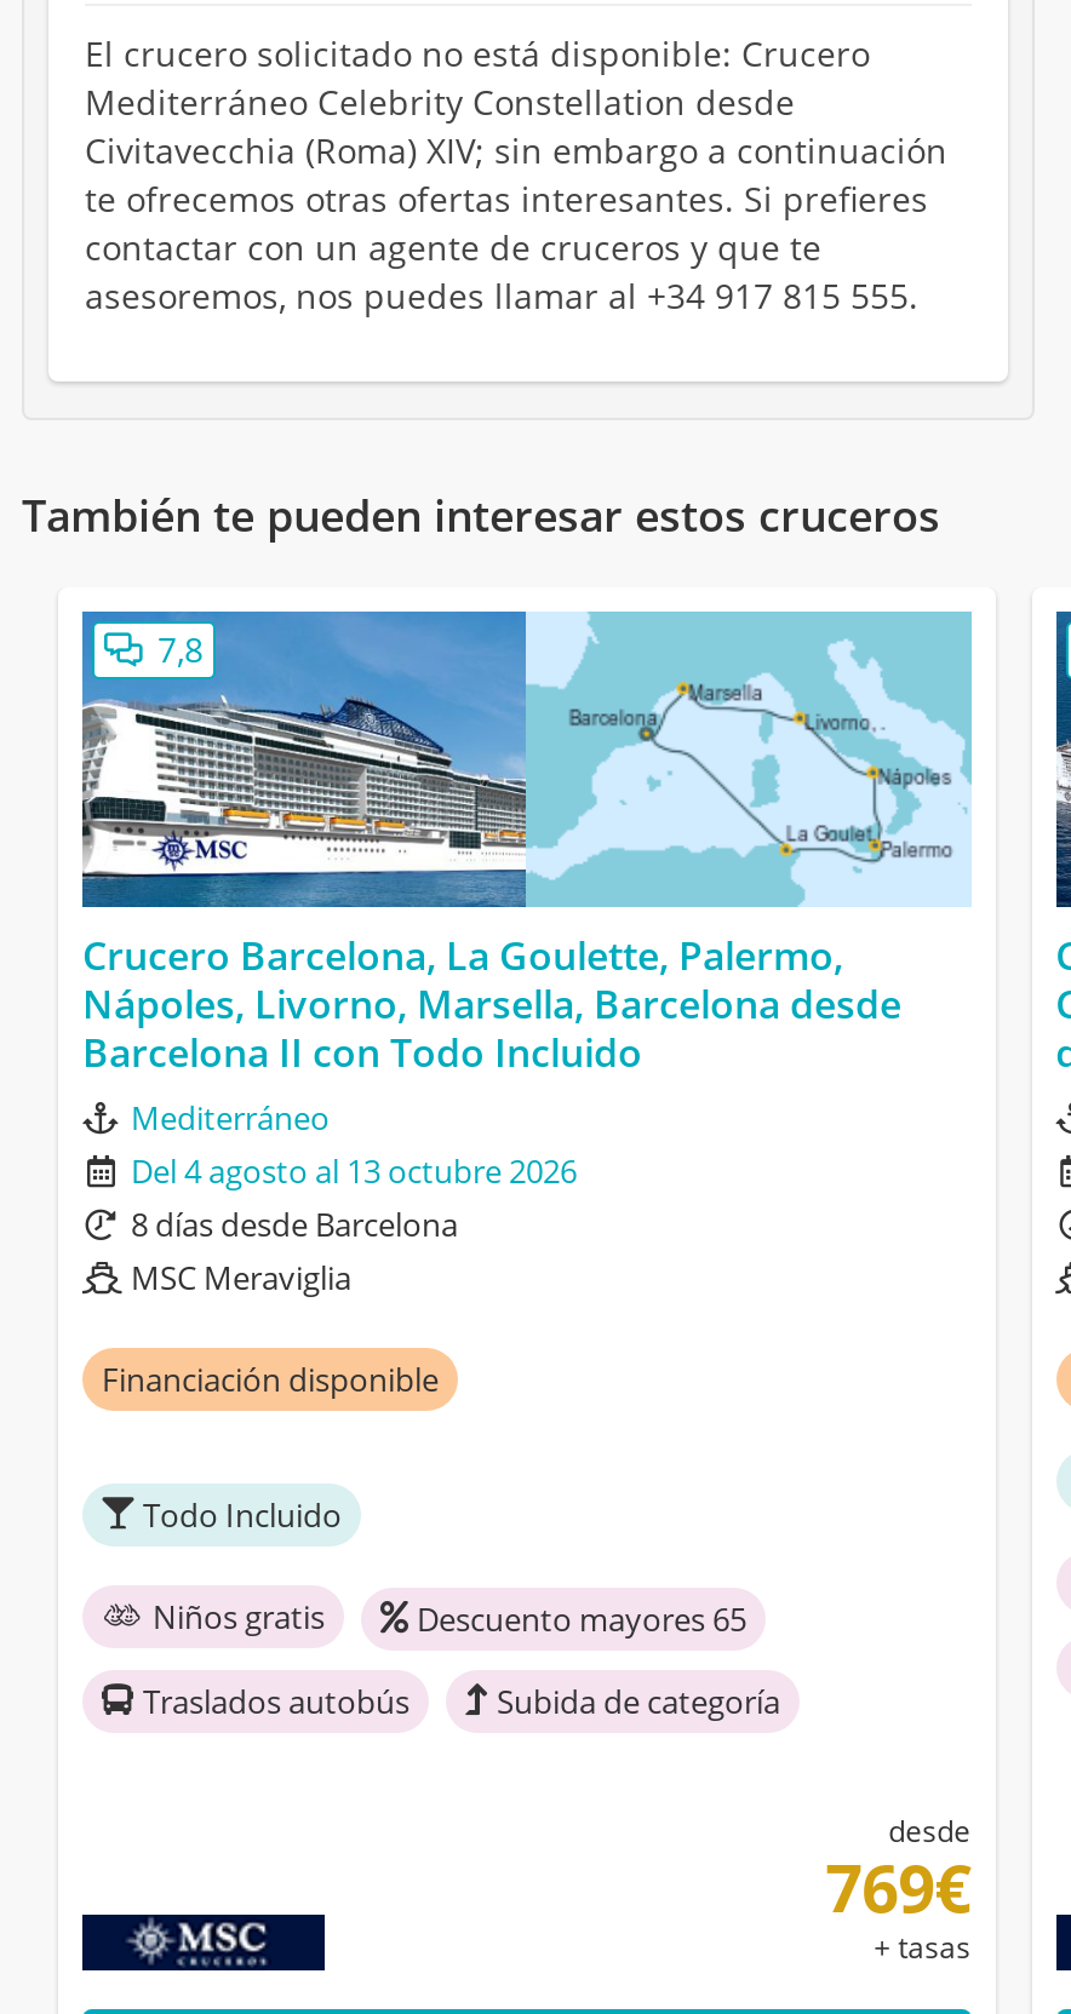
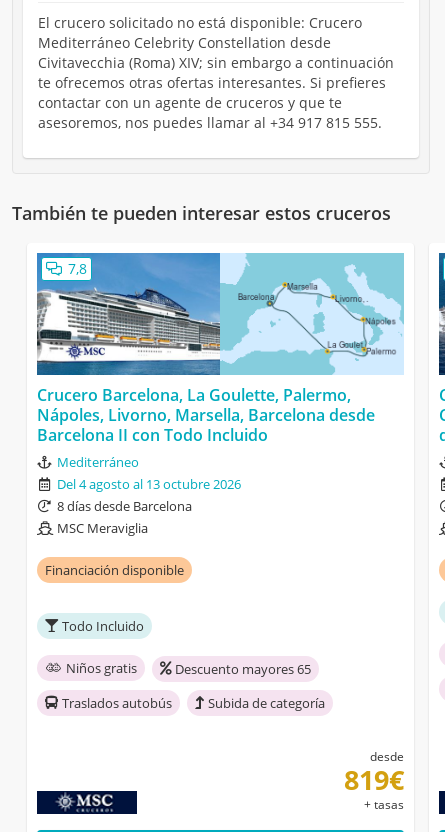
[826,1843,971,1932] 769€ -> [344,761,404,798] 819€

